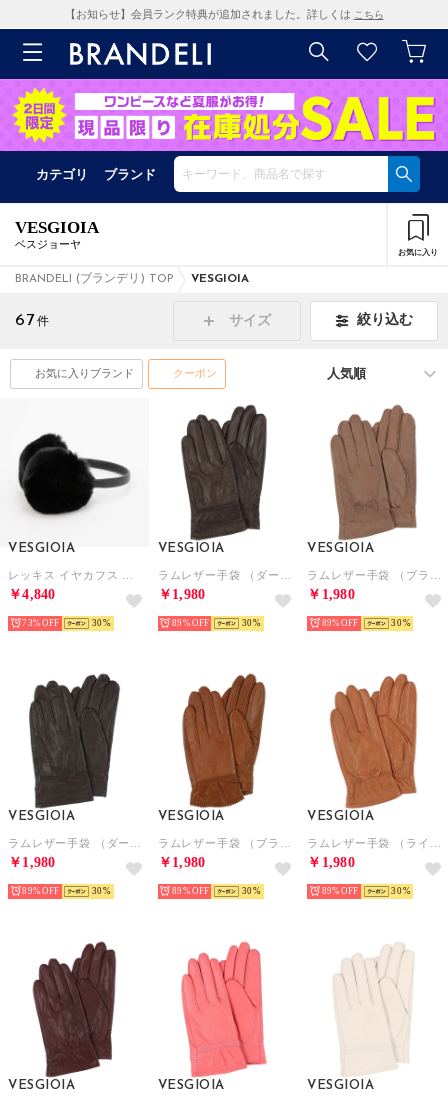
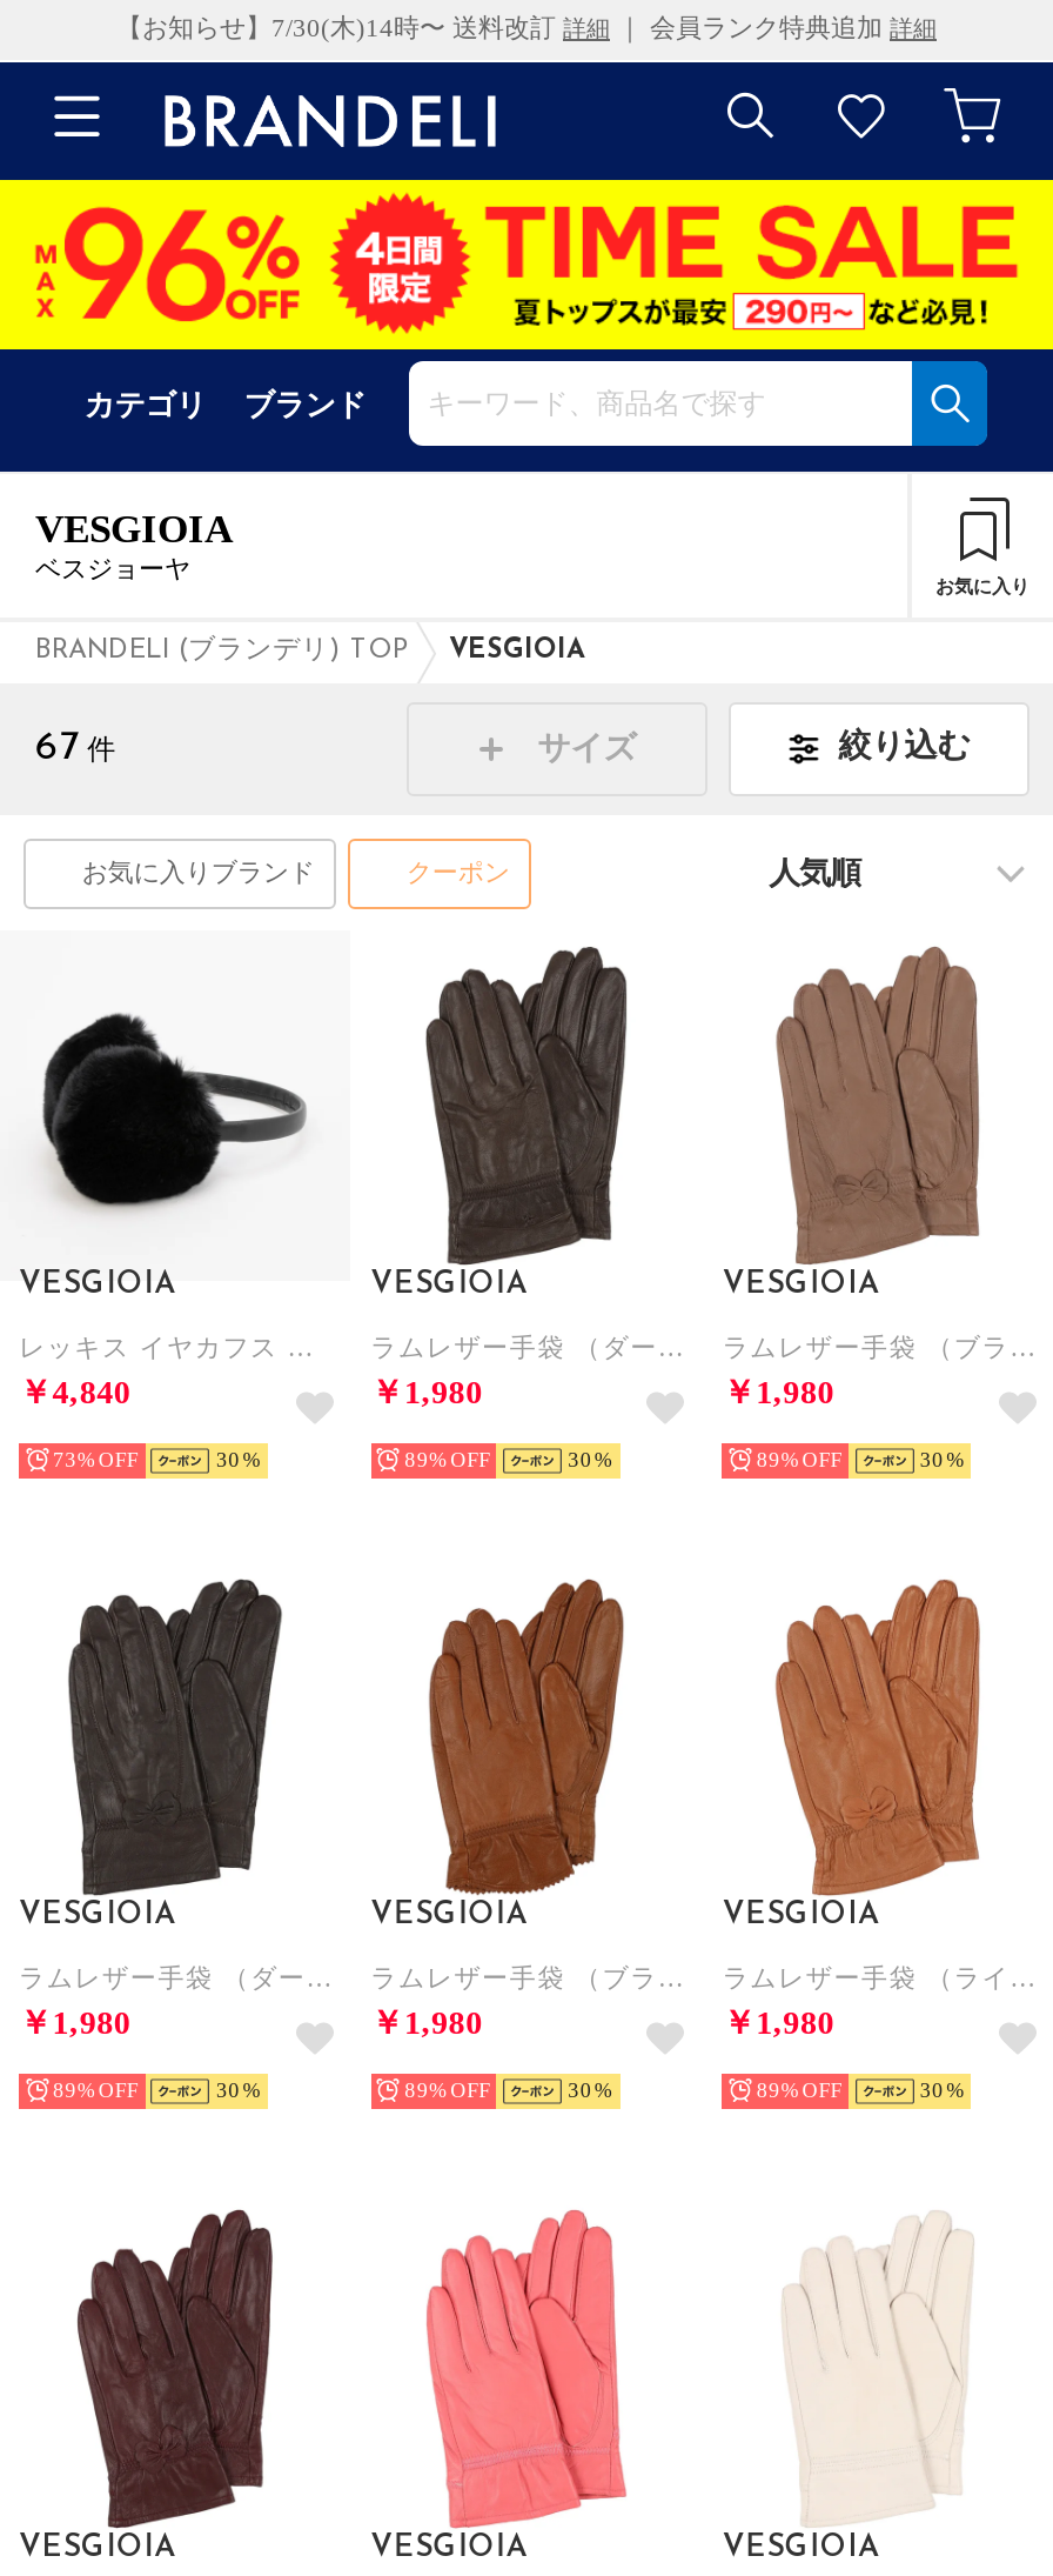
[64,8,383,20] 【お知らせ】会員ランク特典が追加されました。詳しくはこちら -> [116,13,937,41] 【お知らせ】7/30(木)14時〜 送料改訂詳細｜ 会員ランク特典追加詳細
[3,78,445,152] [image] -> [7,178,1046,352] [image]

